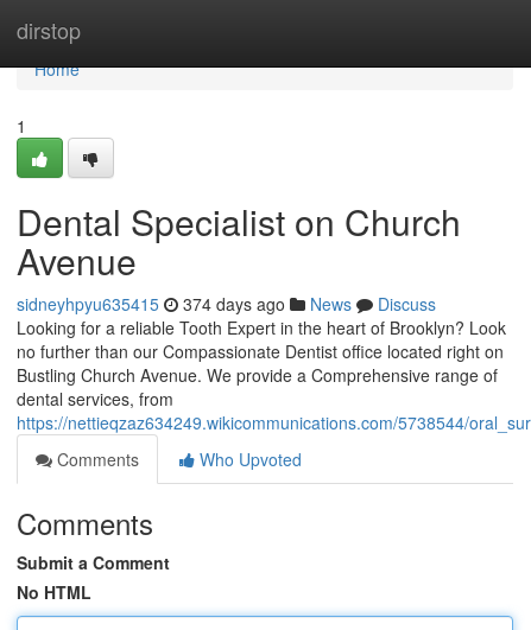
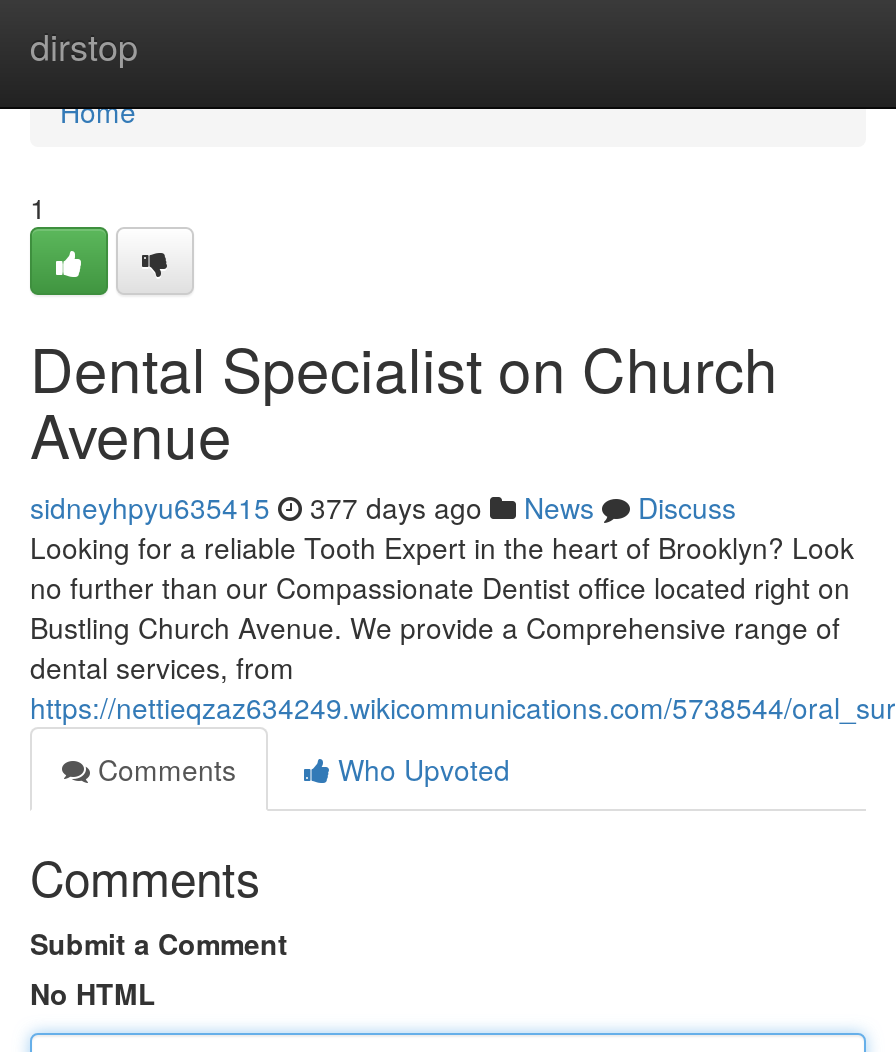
[17,292,436,316] sidneyhpyu635415 374 days ago News Discuss -> [30,487,736,527] sidneyhpyu635415 377 days ago News Discuss

